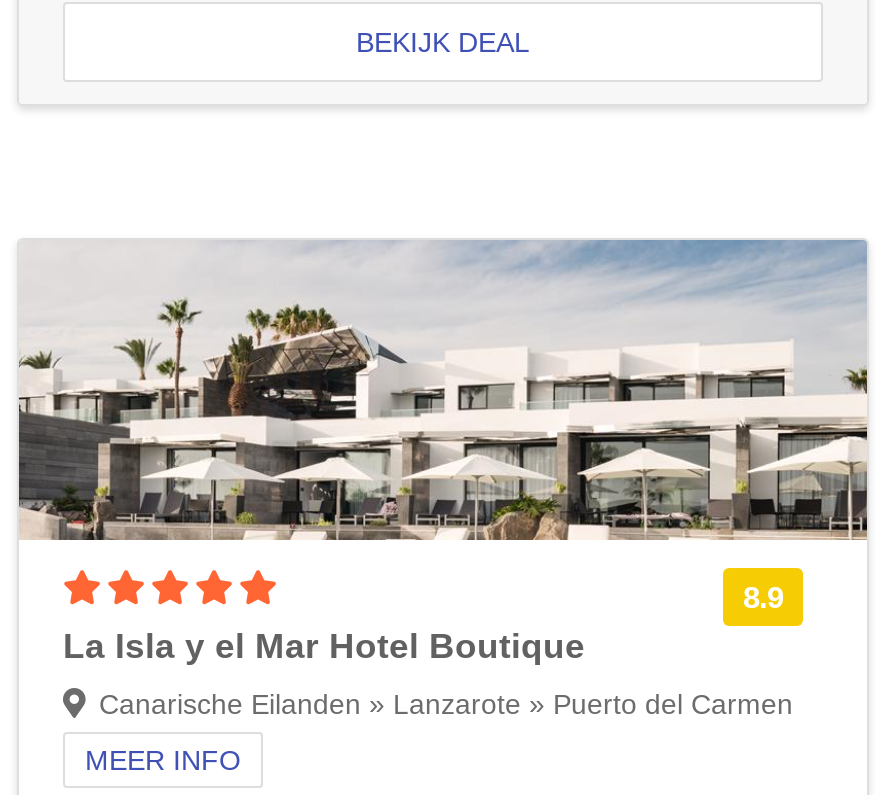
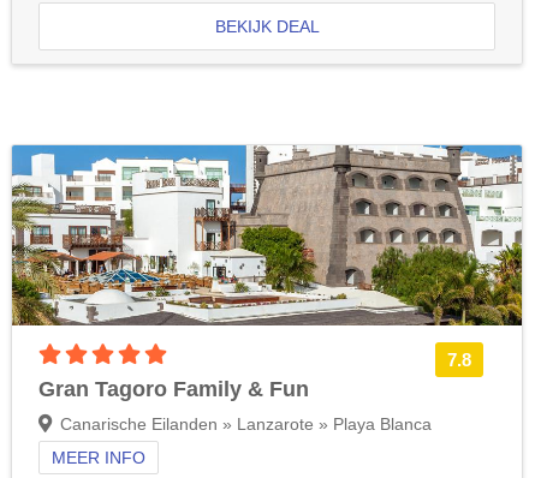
[19,238,869,613] [image] | 8.9 -> [11,144,523,369] [image] | 7.8
[63,625,585,665] La Isla y el Mar Hotel Boutique -> [38,377,309,401] Gran Tagoro Family & Fun
[99,687,793,719] Canarische Eilanden » Lanzarote » Puerto del Carmen -> [60,414,432,433] Canarische Eilanden » Lanzarote » Playa Blanca

